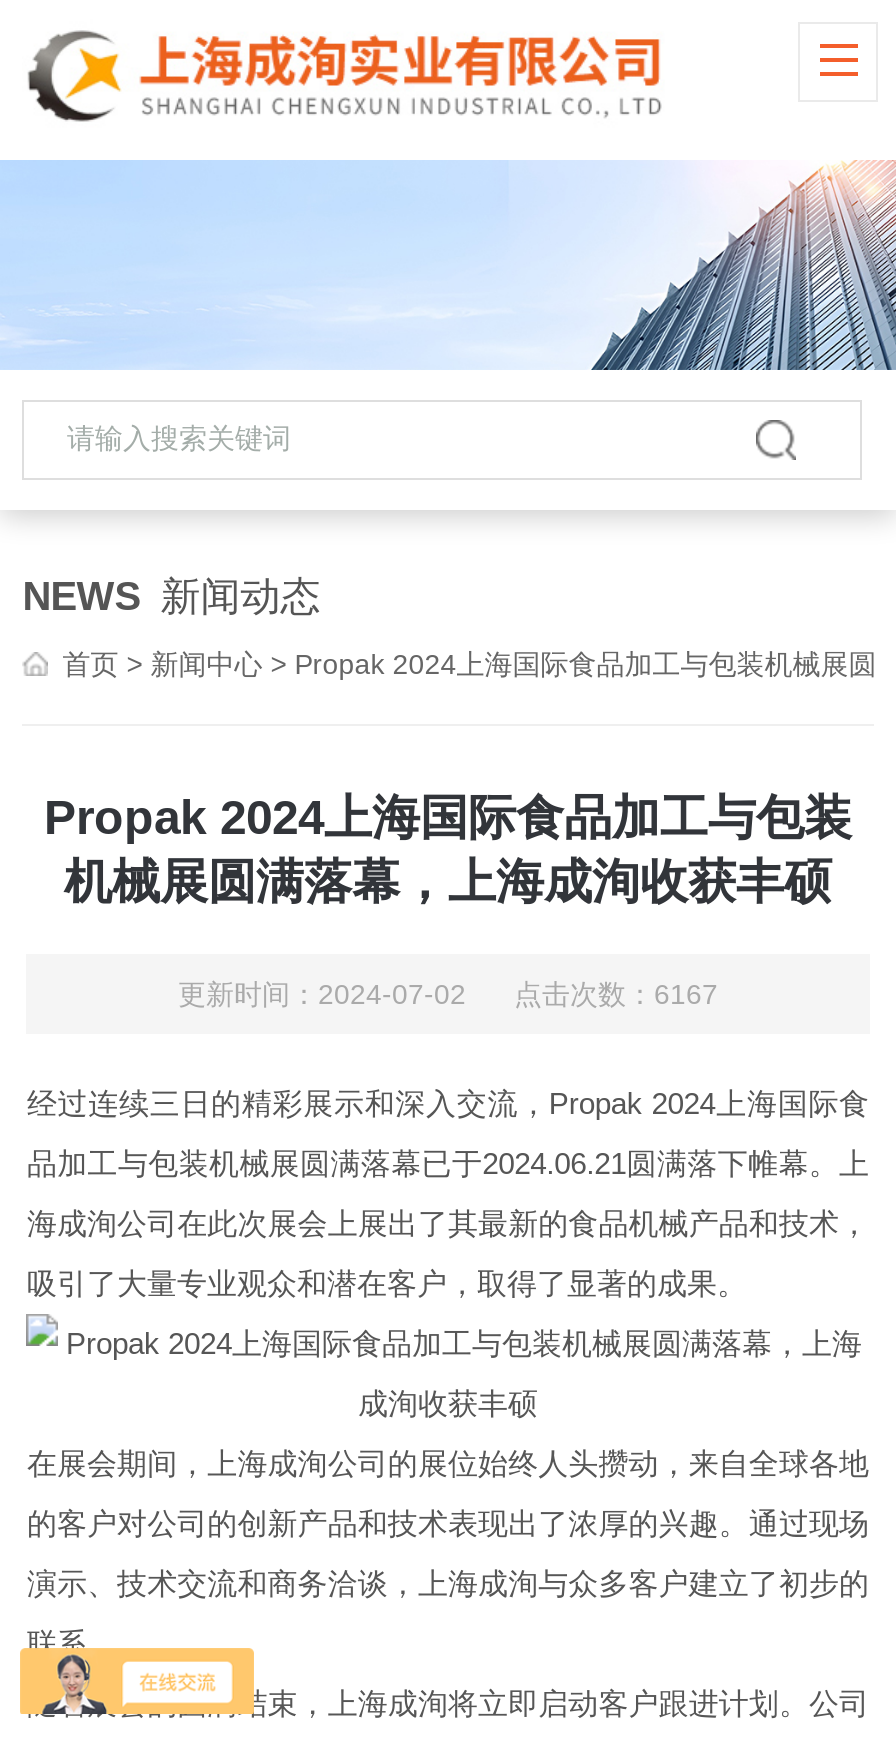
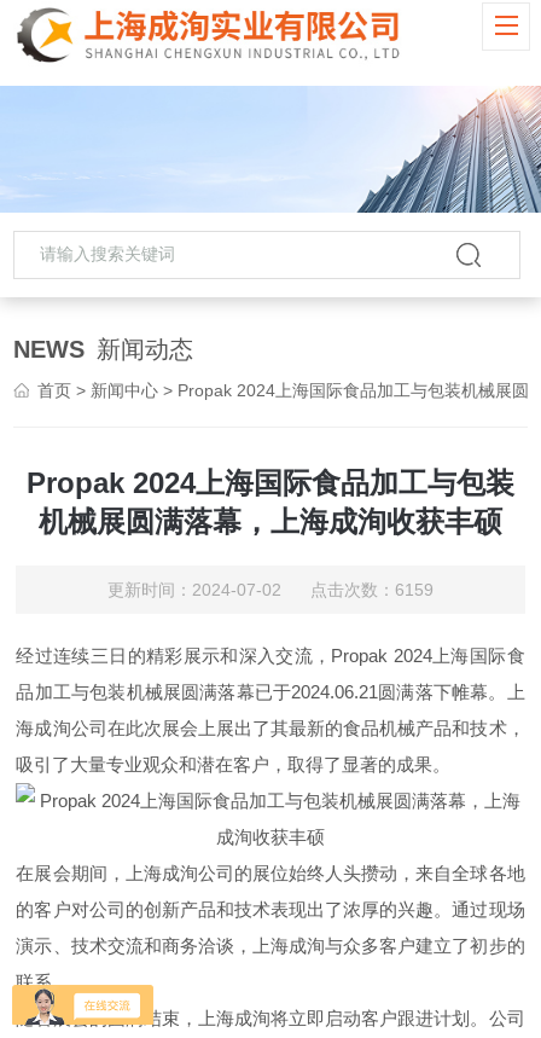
[178,978,718,1010] 更新时间：2024-07-02 点击次数：6167 -> [107,580,434,599] 更新时间：2024-07-02 点击次数：6159

